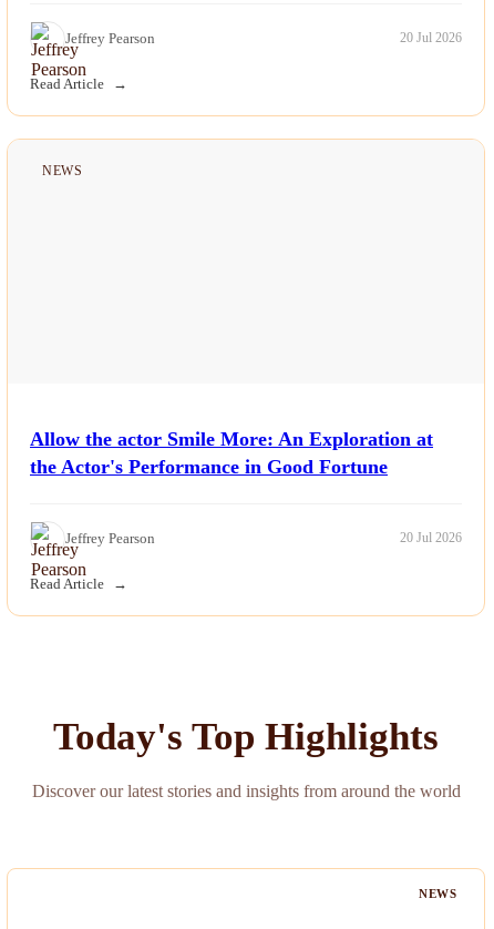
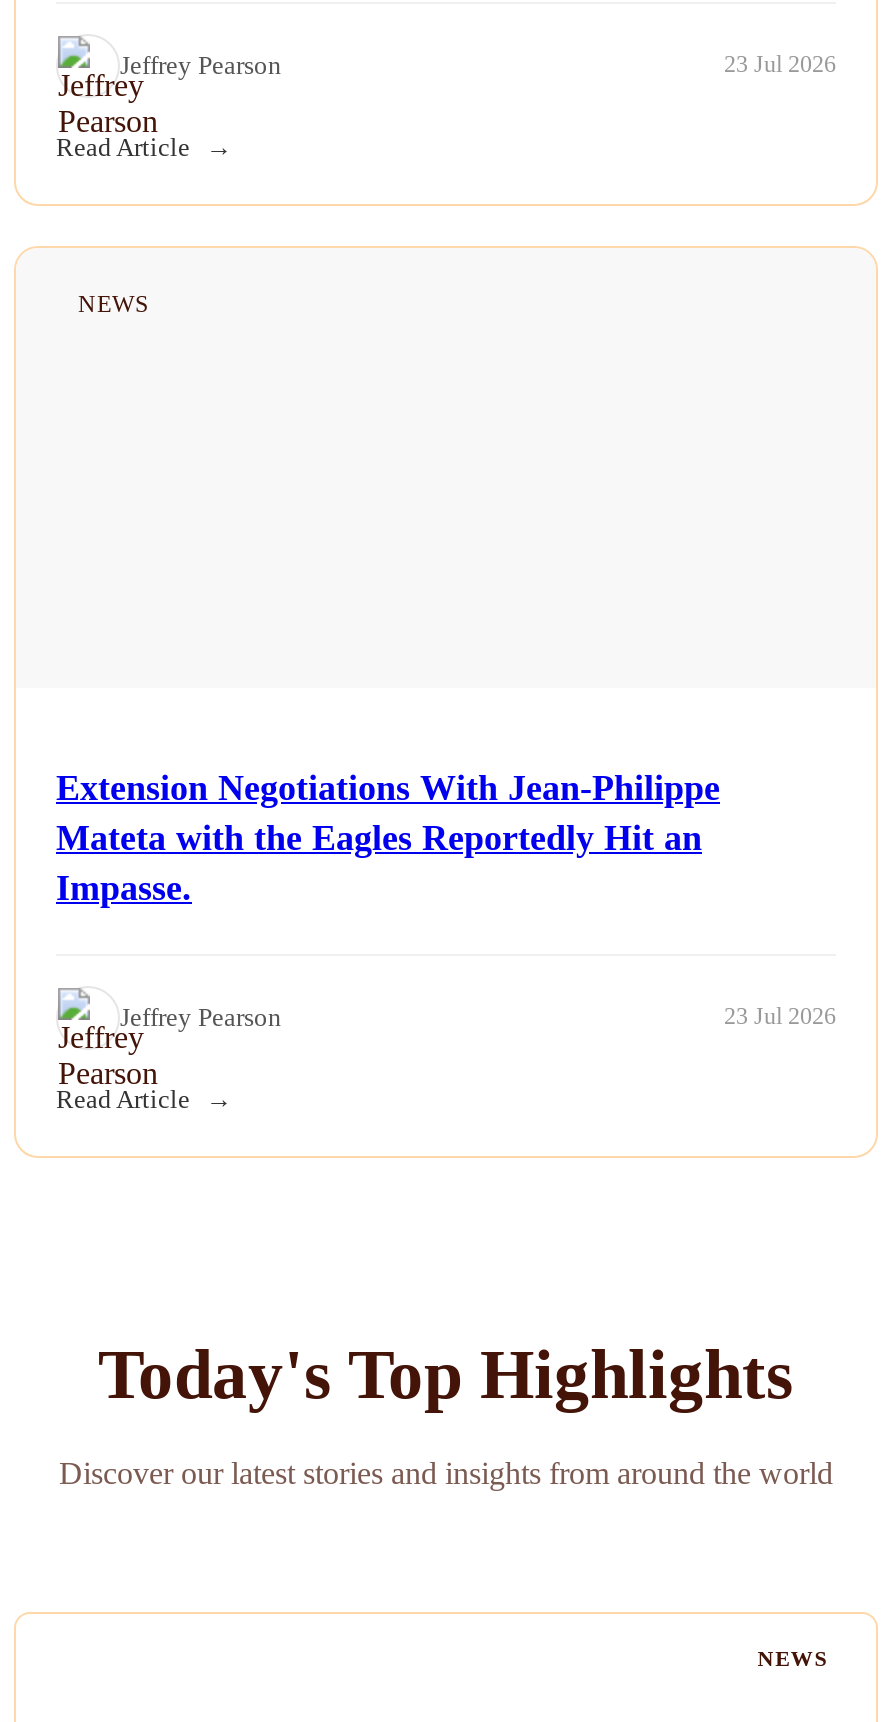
[400,30,462,46] 20 Jul 2026 -> [724,50,836,78] 23 Jul 2026
[30,427,433,477] Allow the actor Smile More: An Exploration at | the Actor's Performance in Good Fortune -> [56,767,720,907] Extension Negotiations With Jean-Philippe | Mateta with the Eagles Reportedly Hit an | Impasse.
[400,530,462,546] 20 Jul 2026 -> [724,1002,836,1030] 23 Jul 2026

